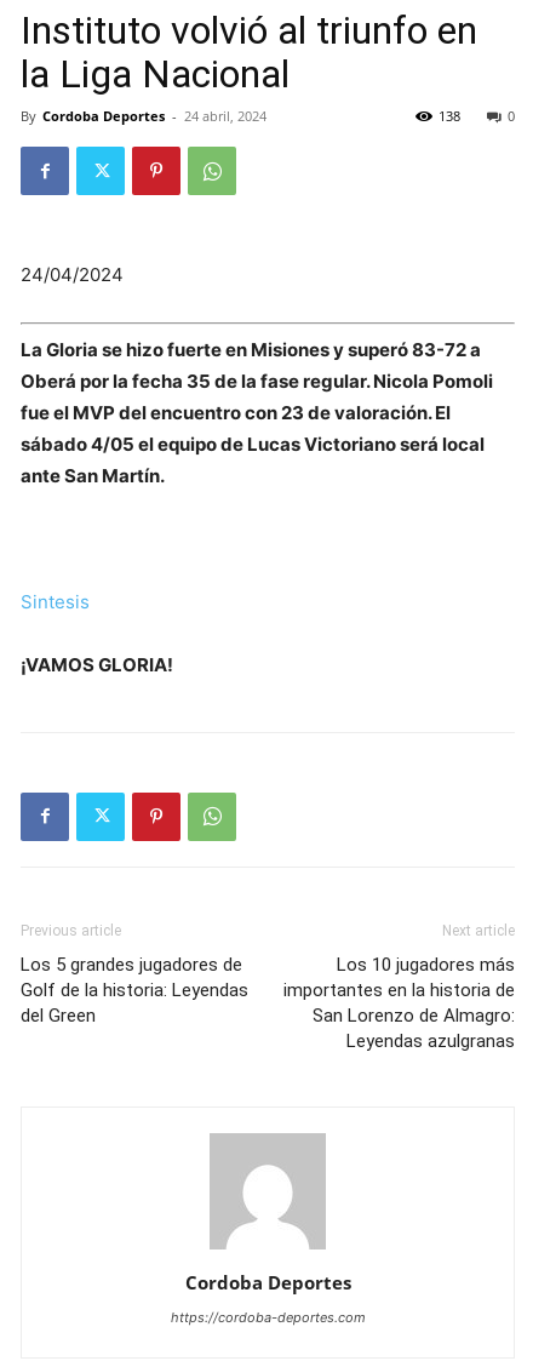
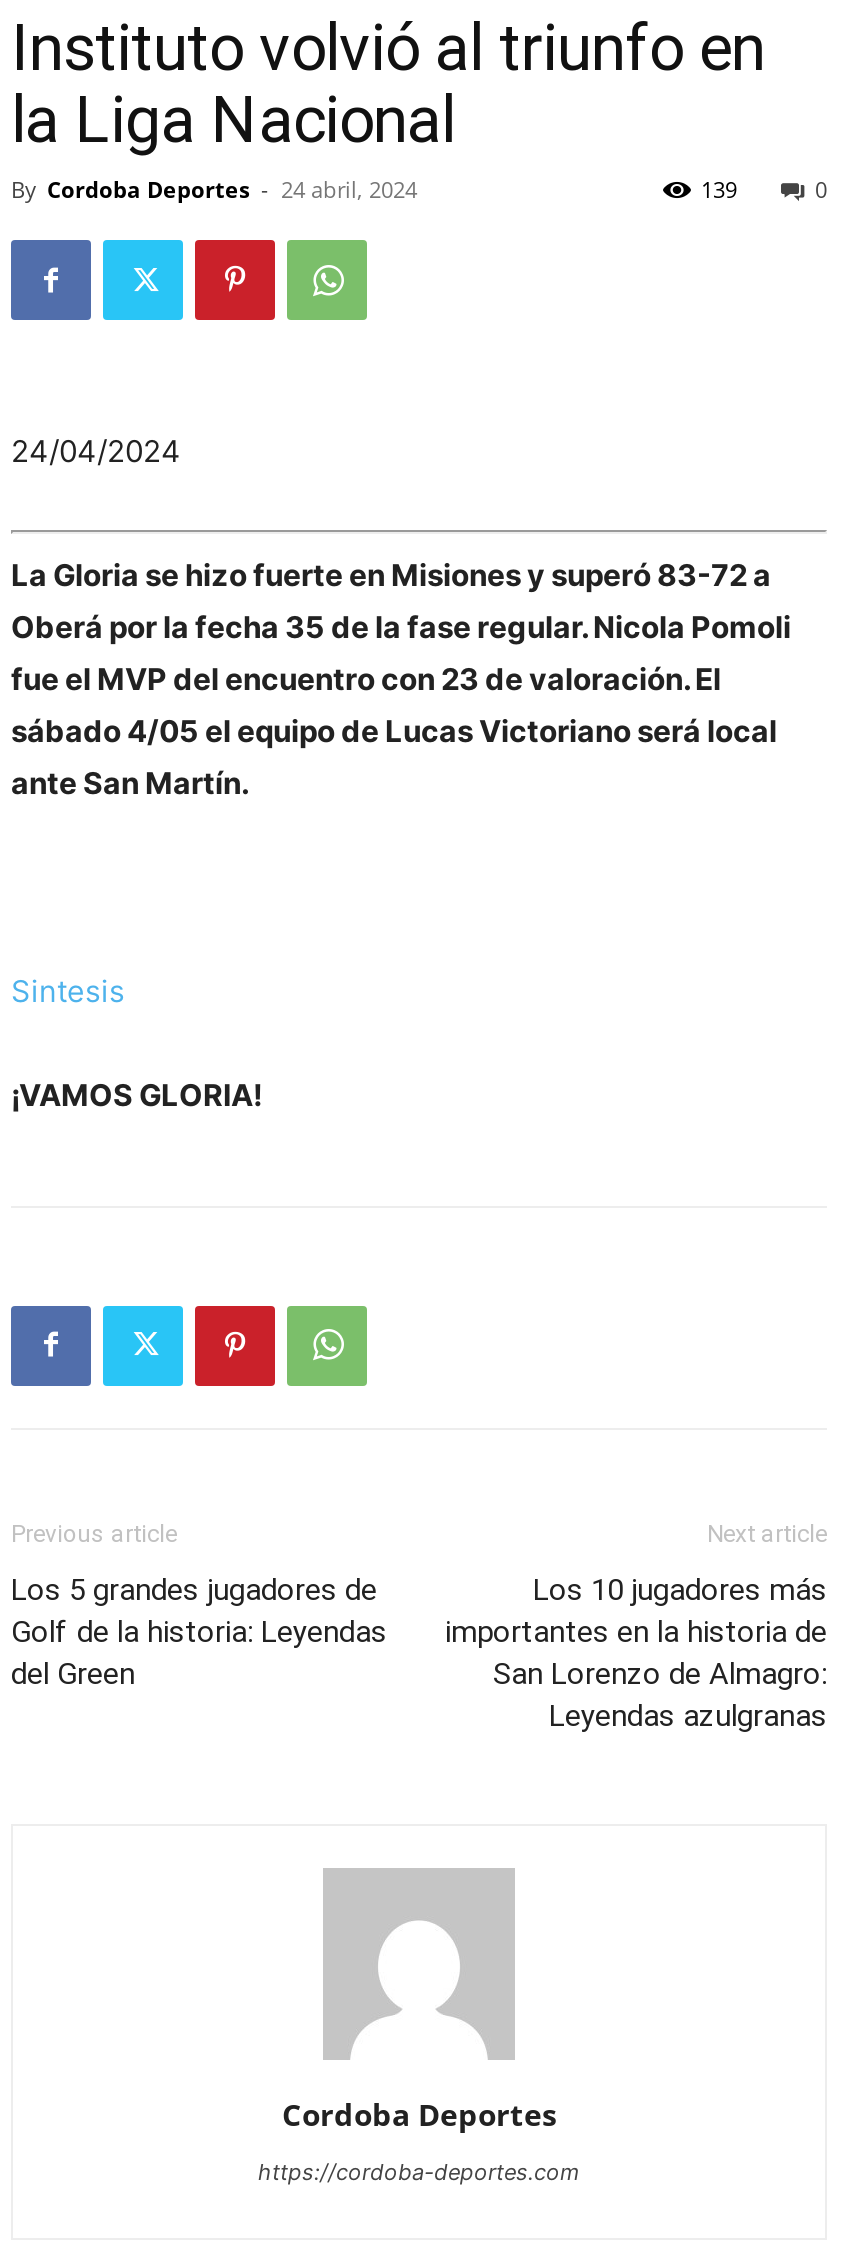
[439,107,460,125] 138 -> [701,174,737,204] 139

